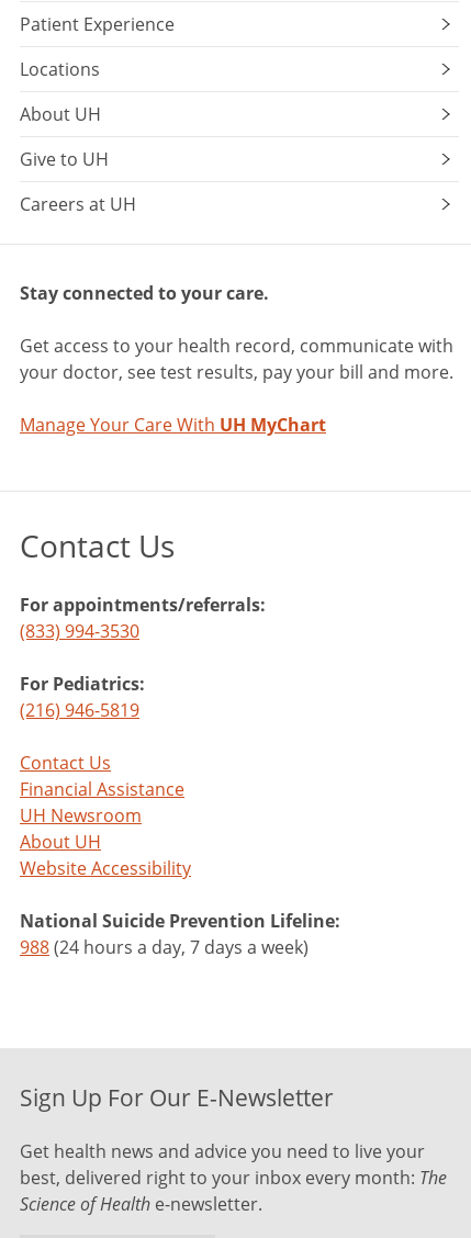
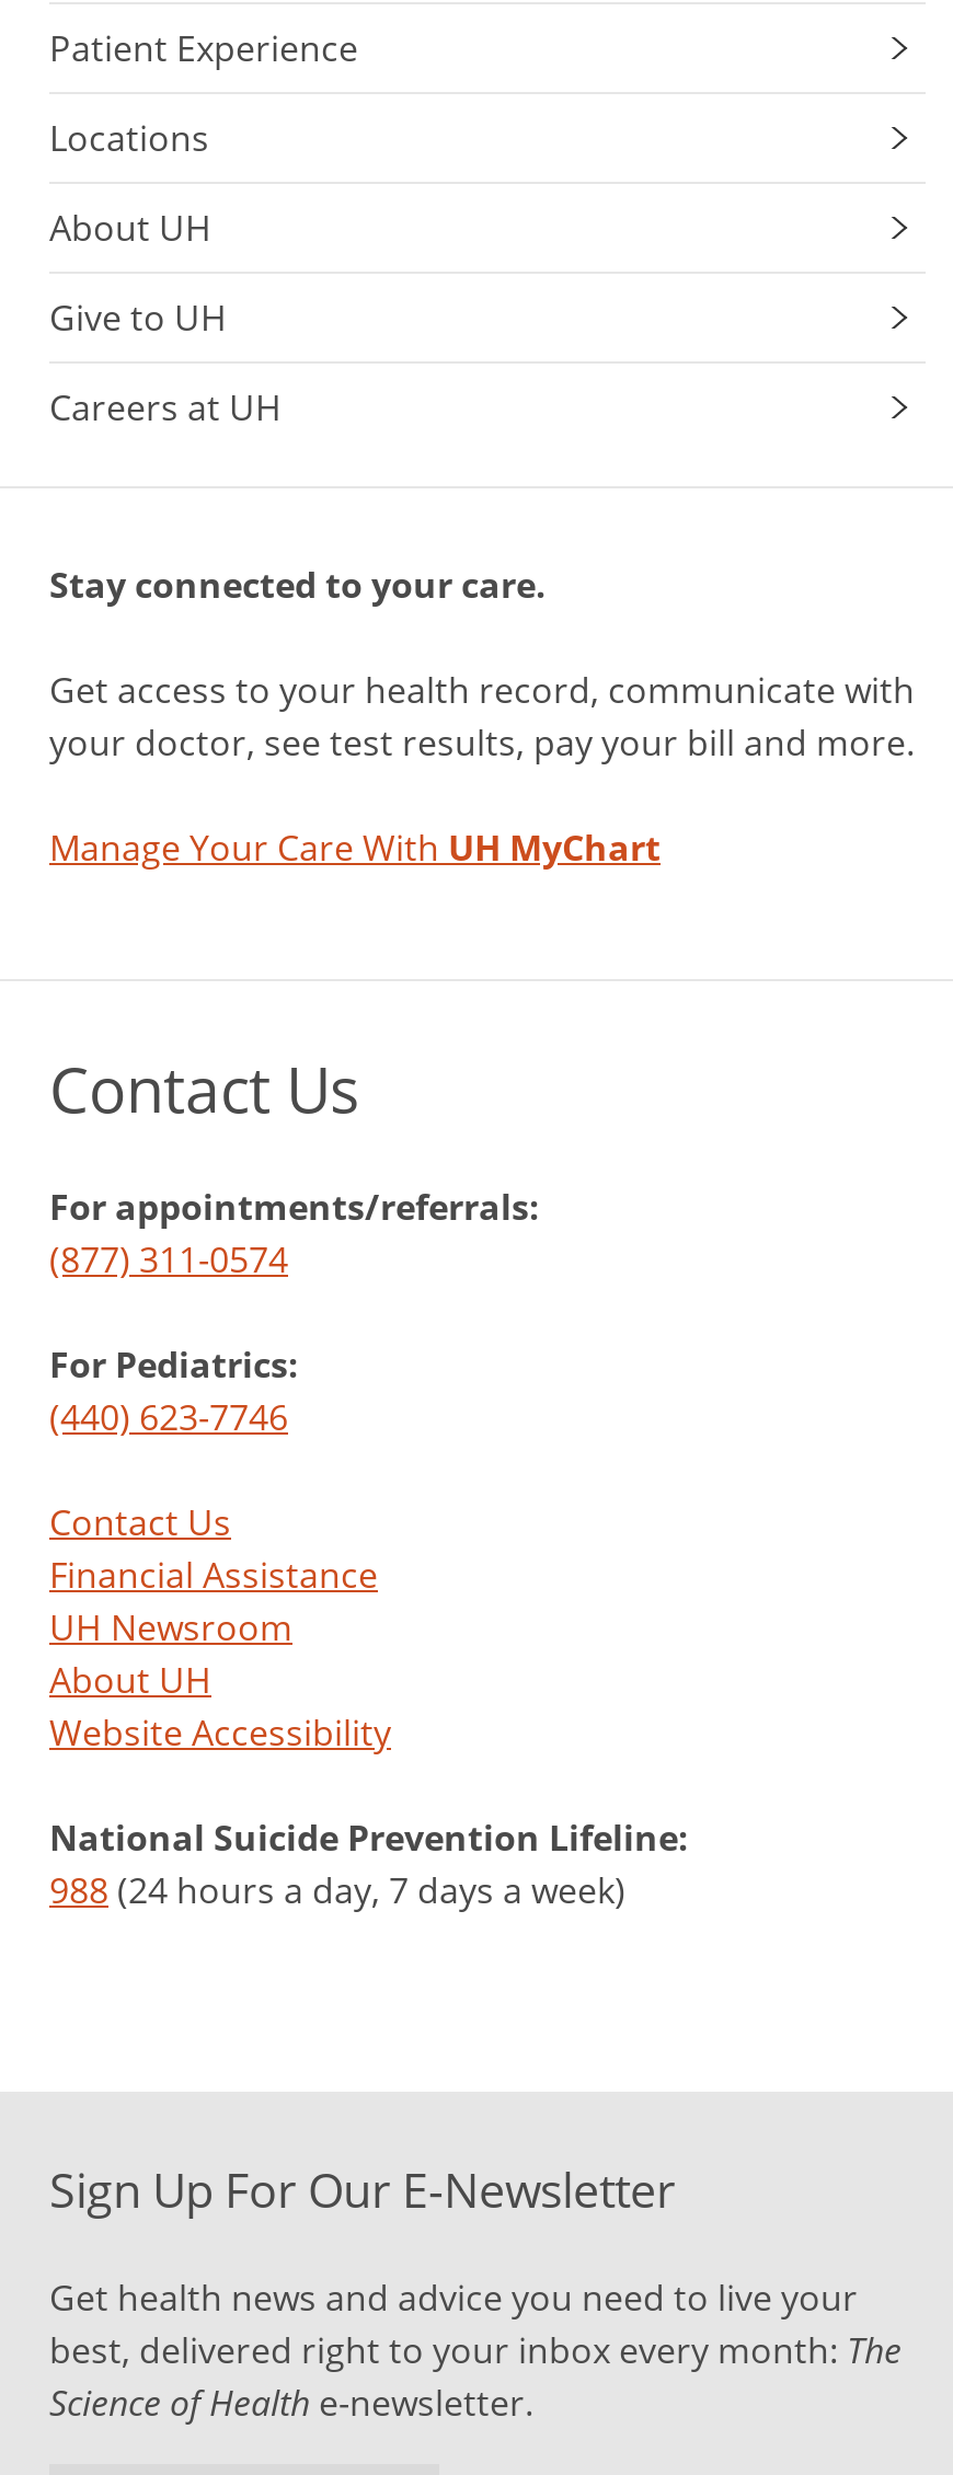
[20,619,139,642] (833) 994-3530 -> [49,1235,288,1283] (877) 311-0574
[20,698,139,721] (216) 946-5819 -> [49,1393,288,1441] (440) 623-7746

